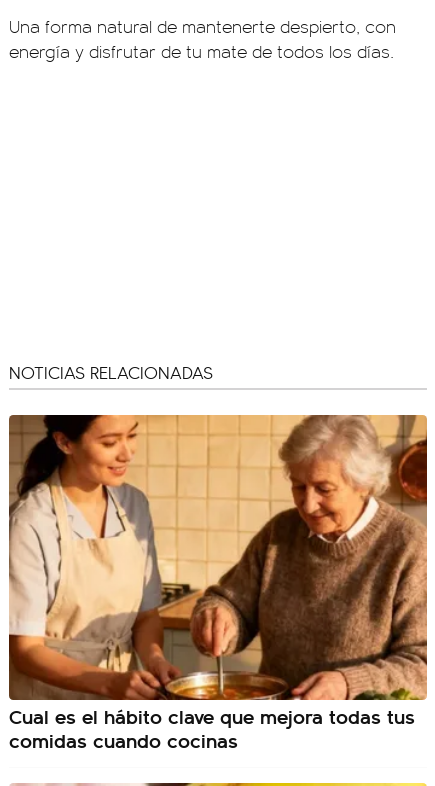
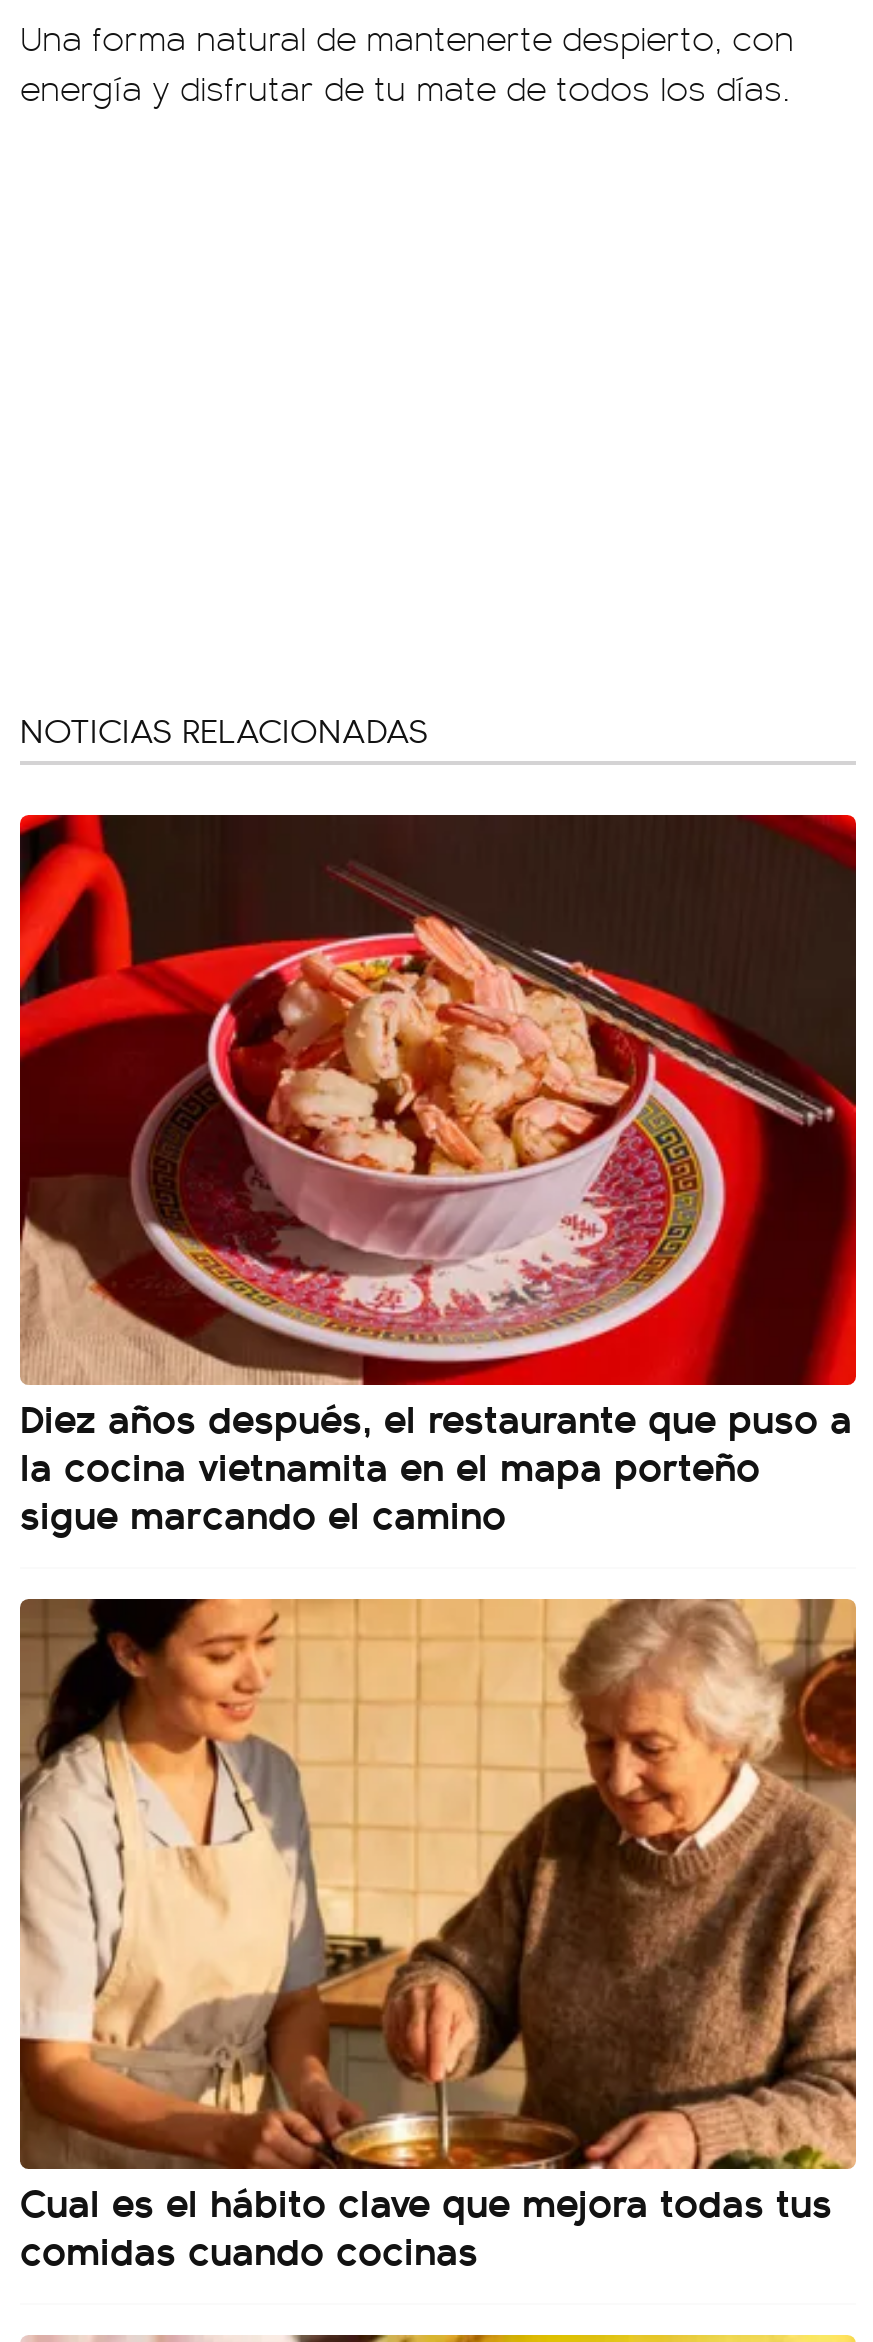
none -> [18,813,858,1541] [image] | Diez años después, el restaurante que puso a | la cocina vietnamita en el mapa porteño | sigue marcando el camino

